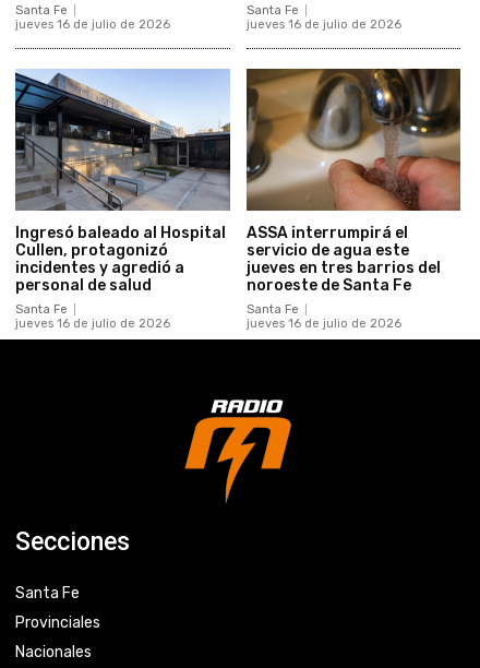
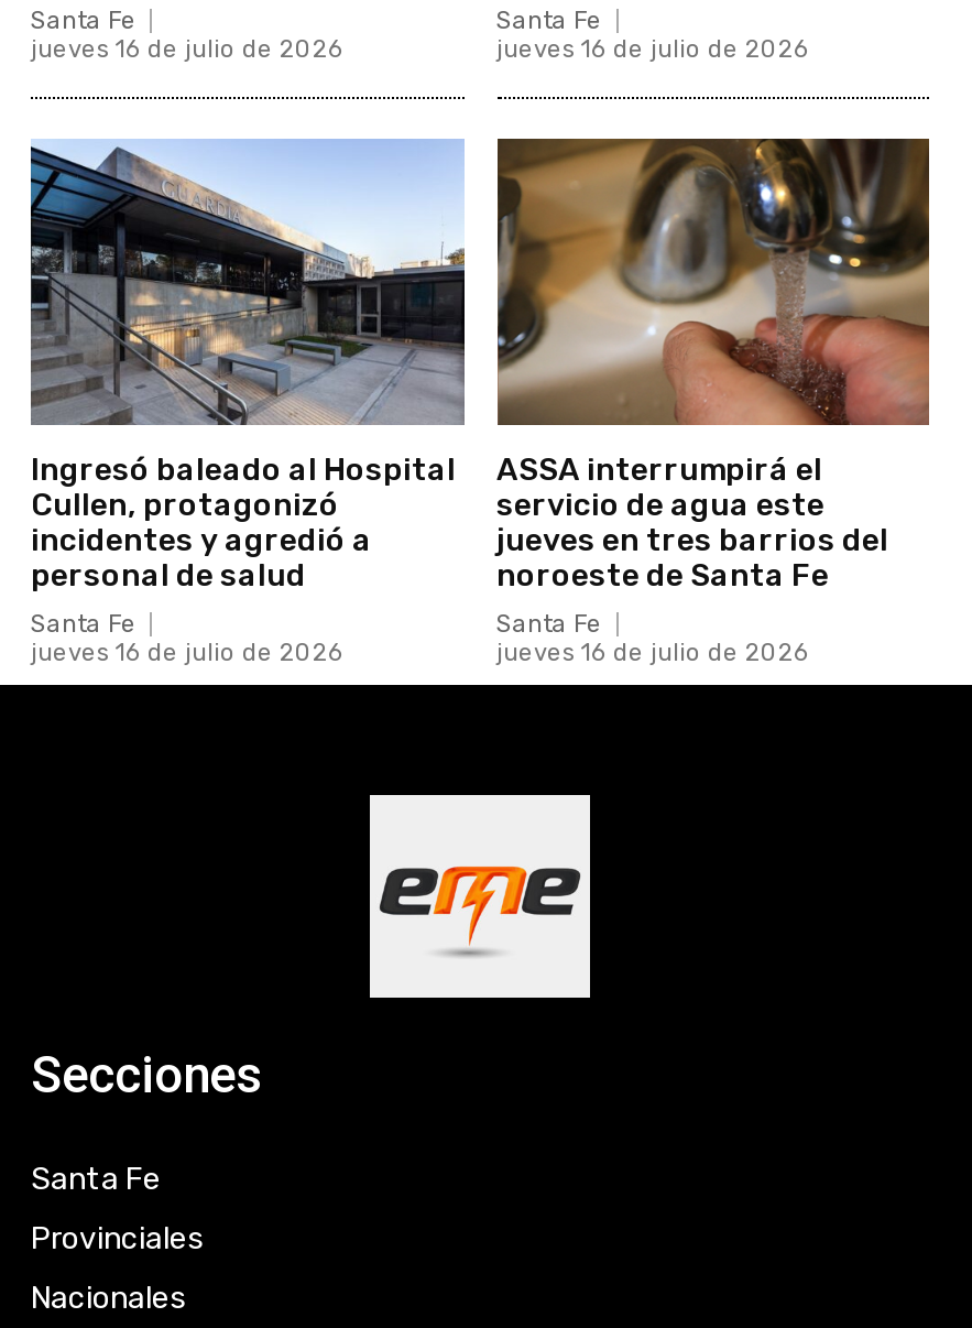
[183,398,292,503] [image] -> [368,793,592,1000] [image]

